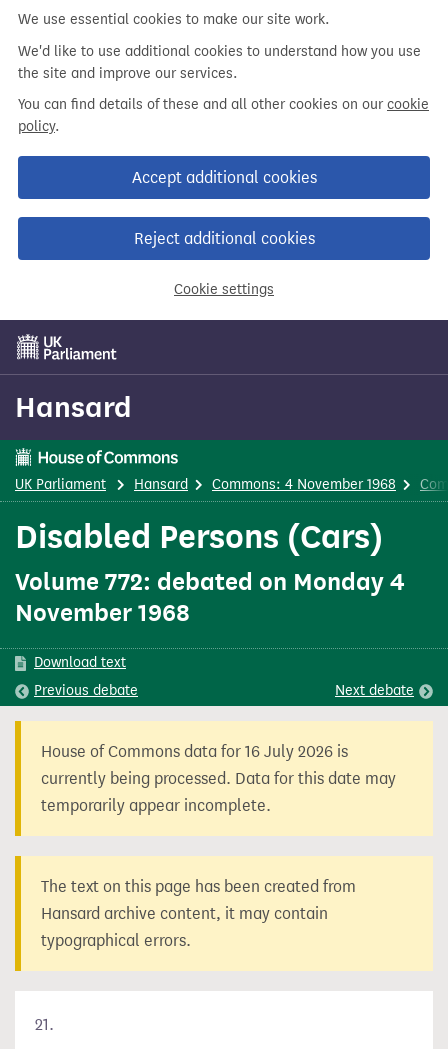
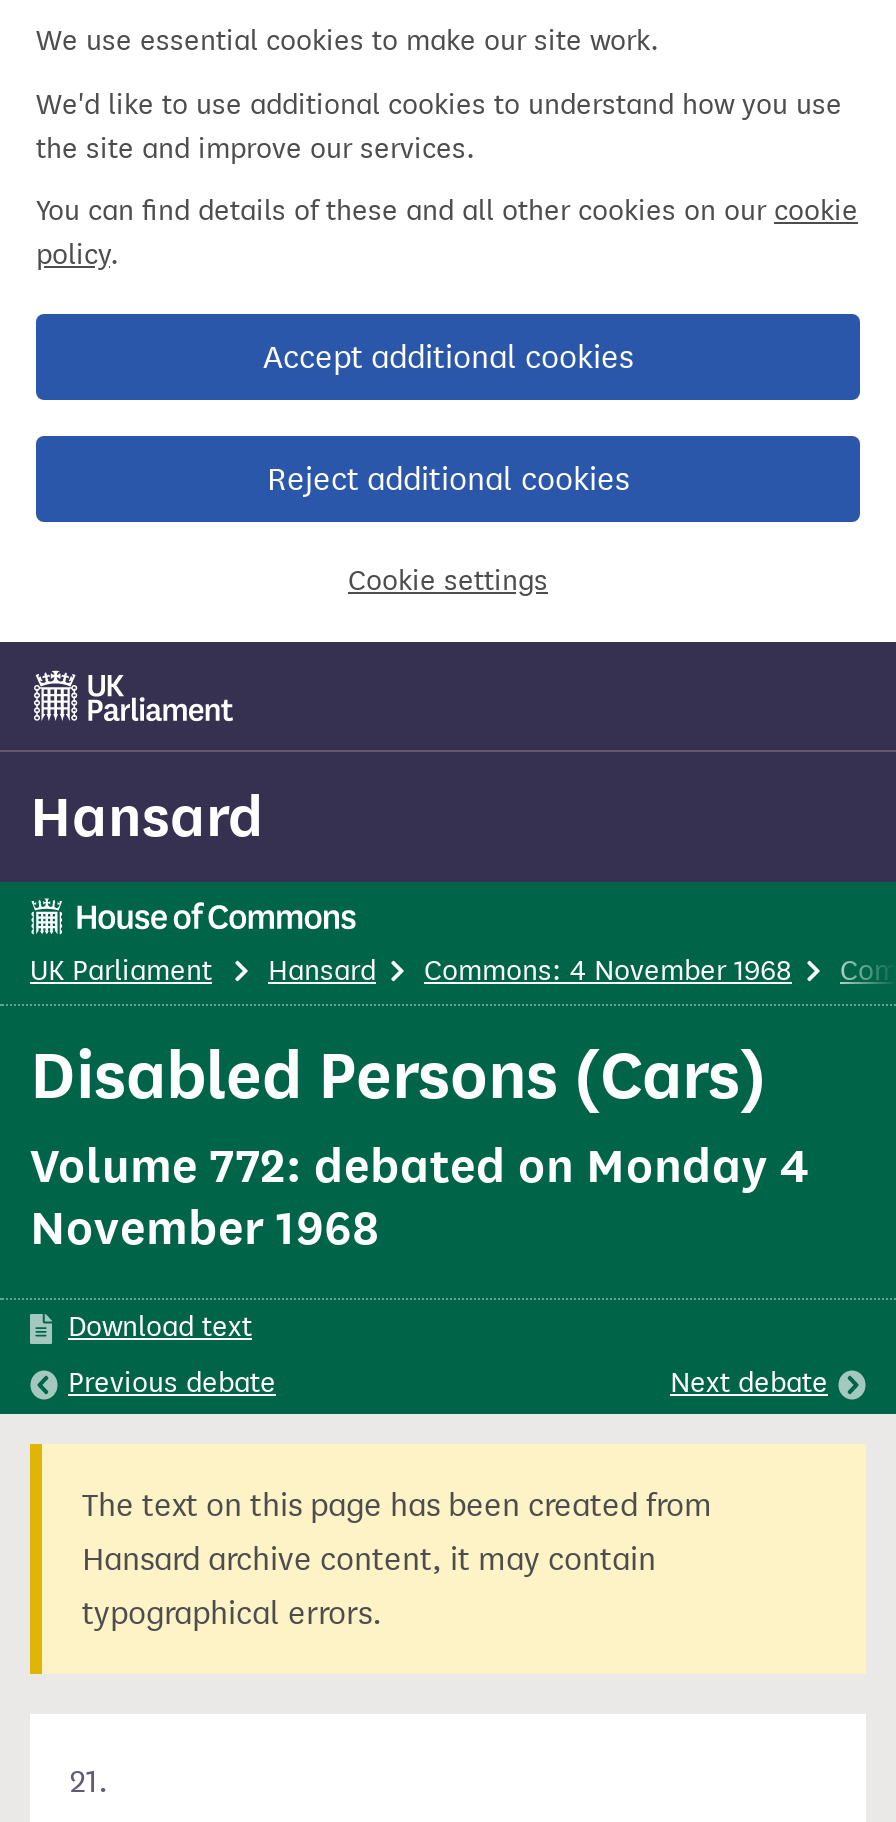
[41,742,396,815] House of Commons data for 16 July 2026 is | currently being processed. Data for this date may | temporarily appear incomplete. -> none

